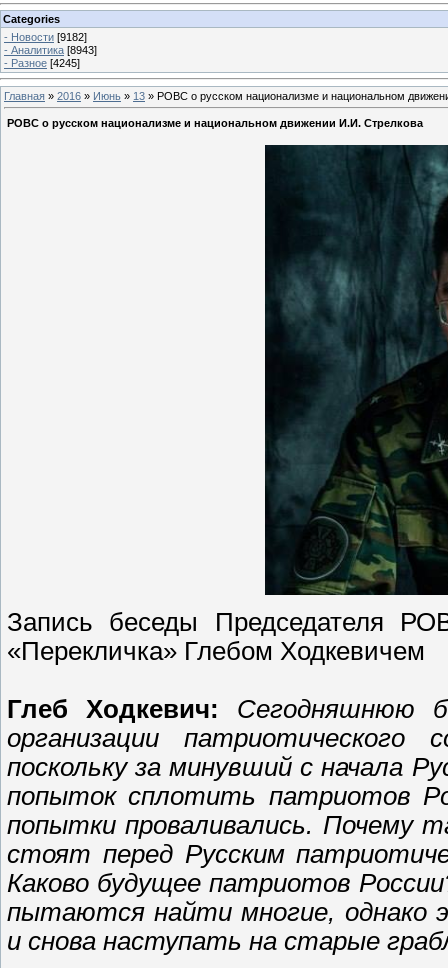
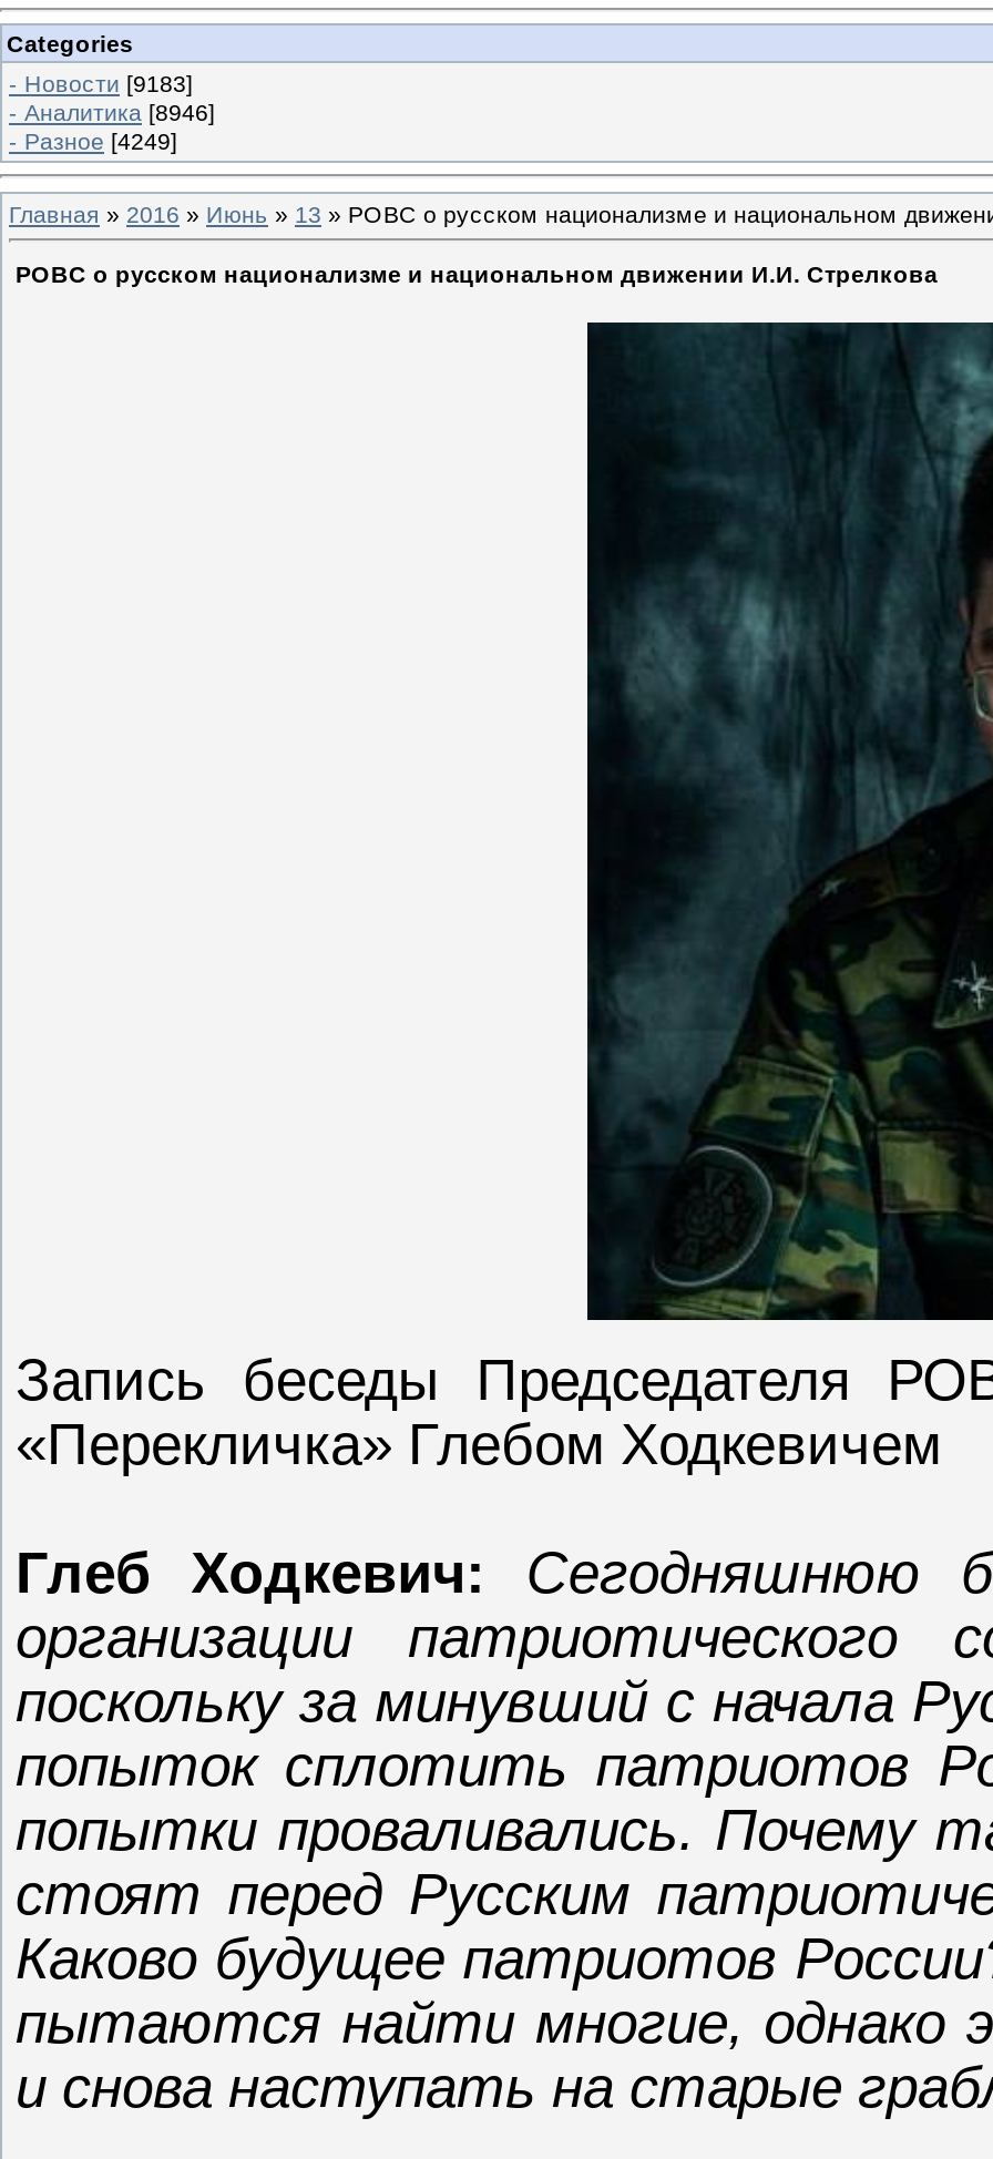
[4,31,87,43] - Новости [9182] -> [9,70,193,96] - Новости [9183]
[4,44,97,56] - Аналитика [8943] -> [9,99,215,125] - Аналитика [8946]
[4,57,80,69] - Разное [4245] -> [9,127,177,154] - Разное [4249]

